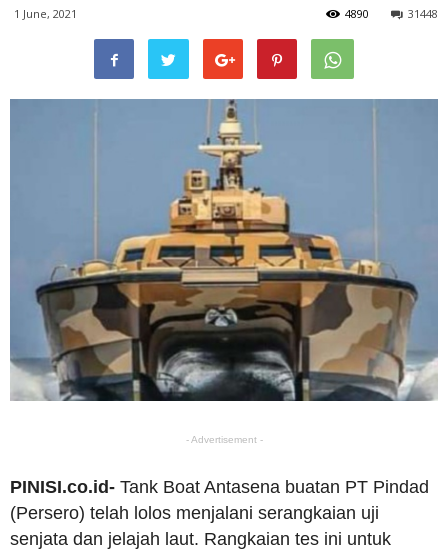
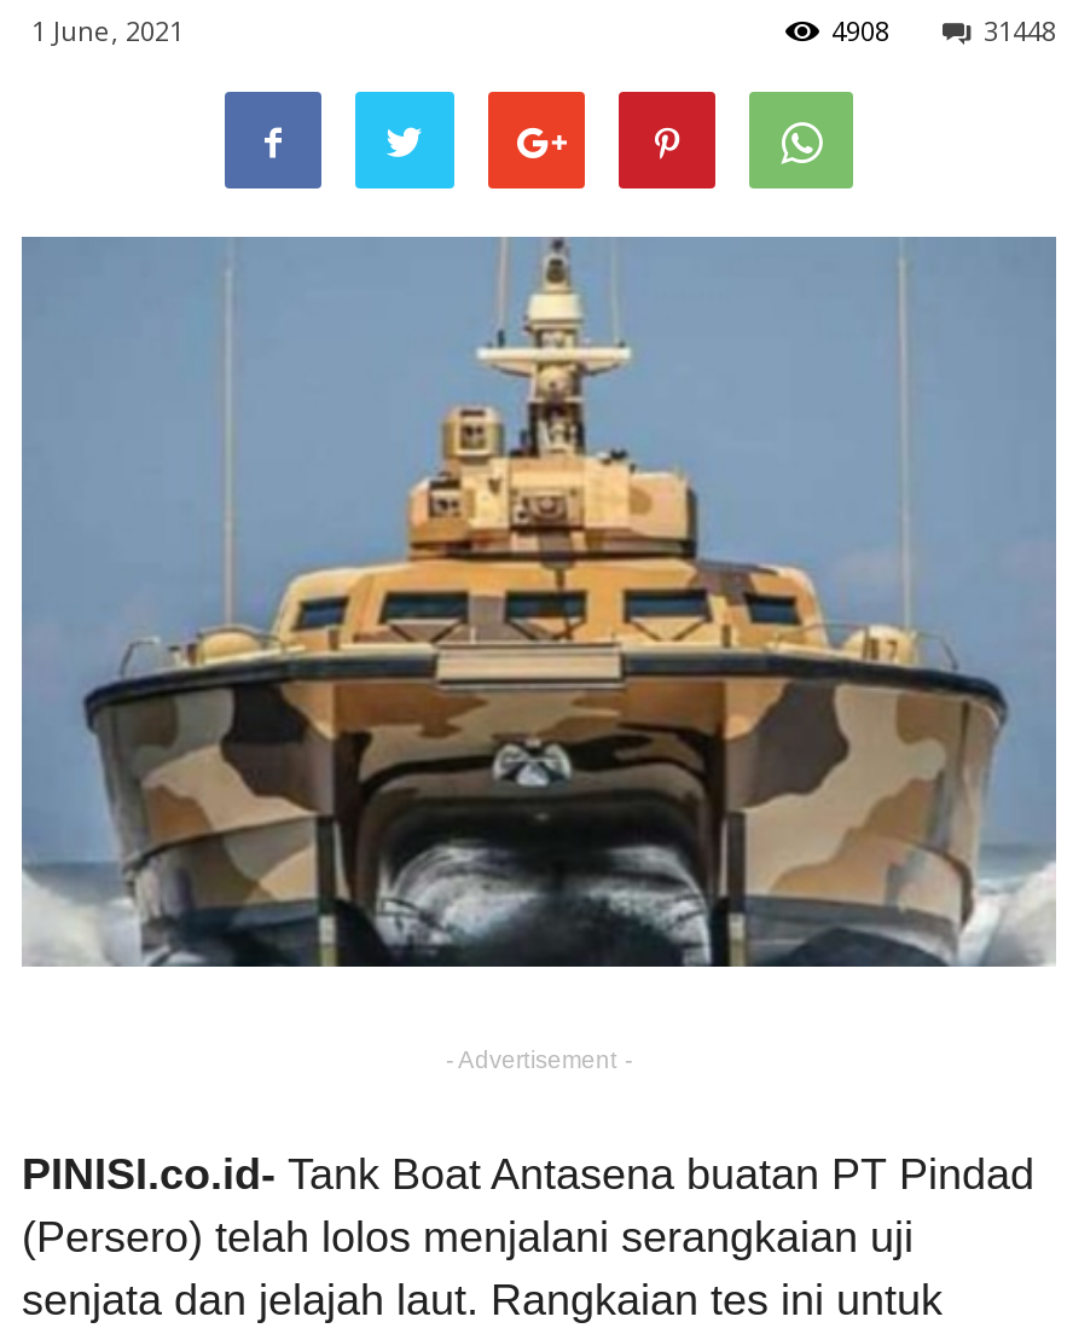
[345,6,369,21] 4890 -> [831,12,889,48] 4908

